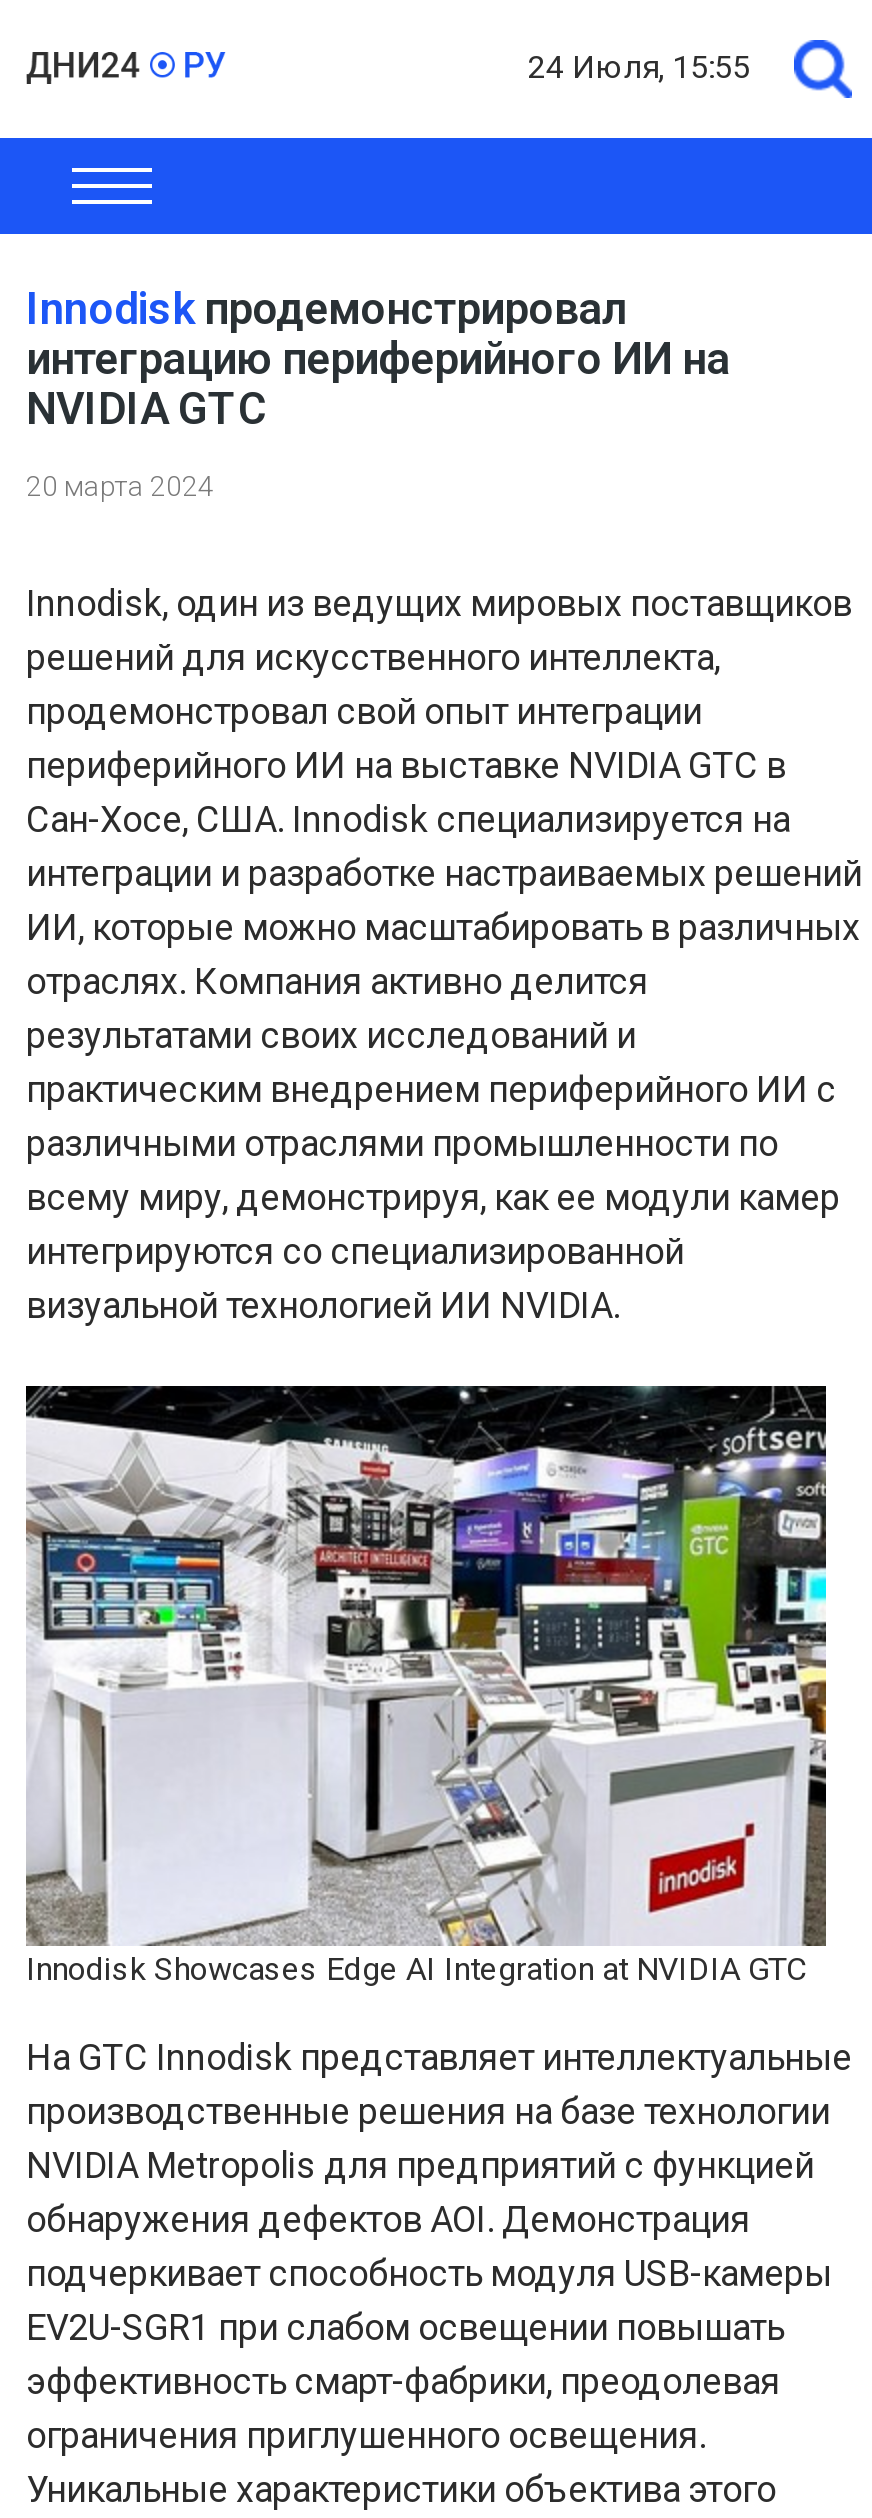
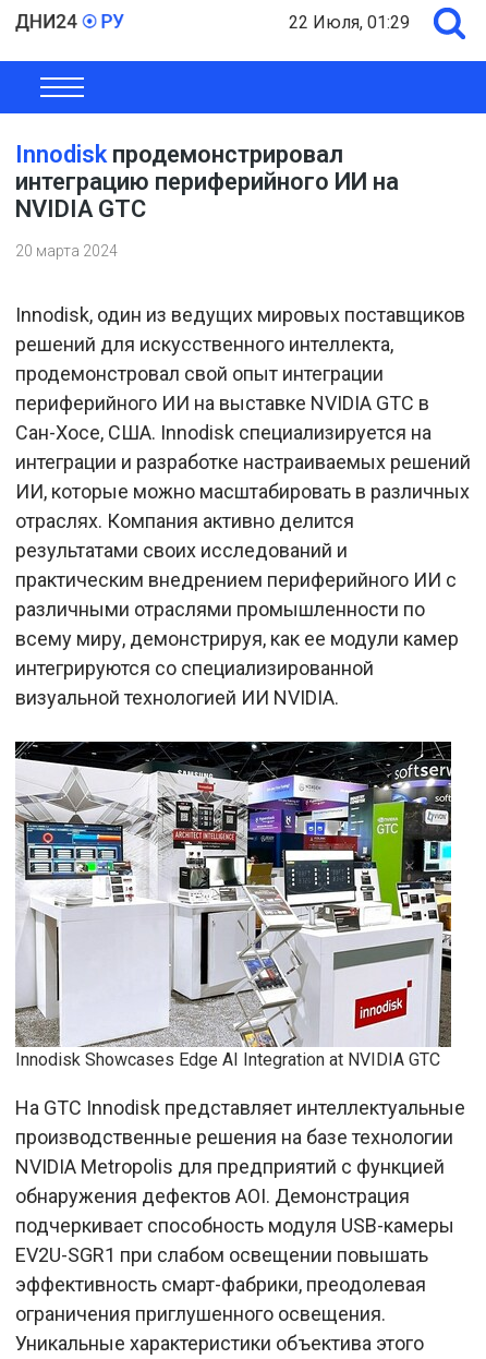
[528,48,750,86] 24 Июля, 15:55 -> [289,12,410,33] 22 Июля, 01:29

